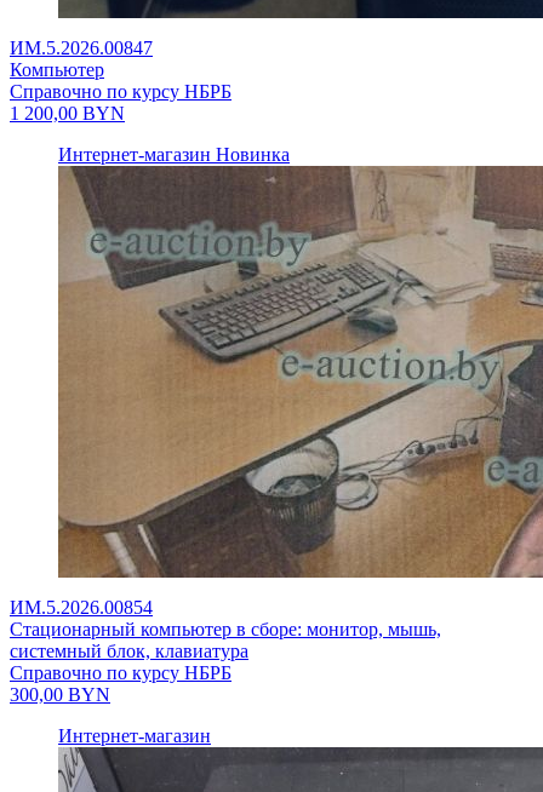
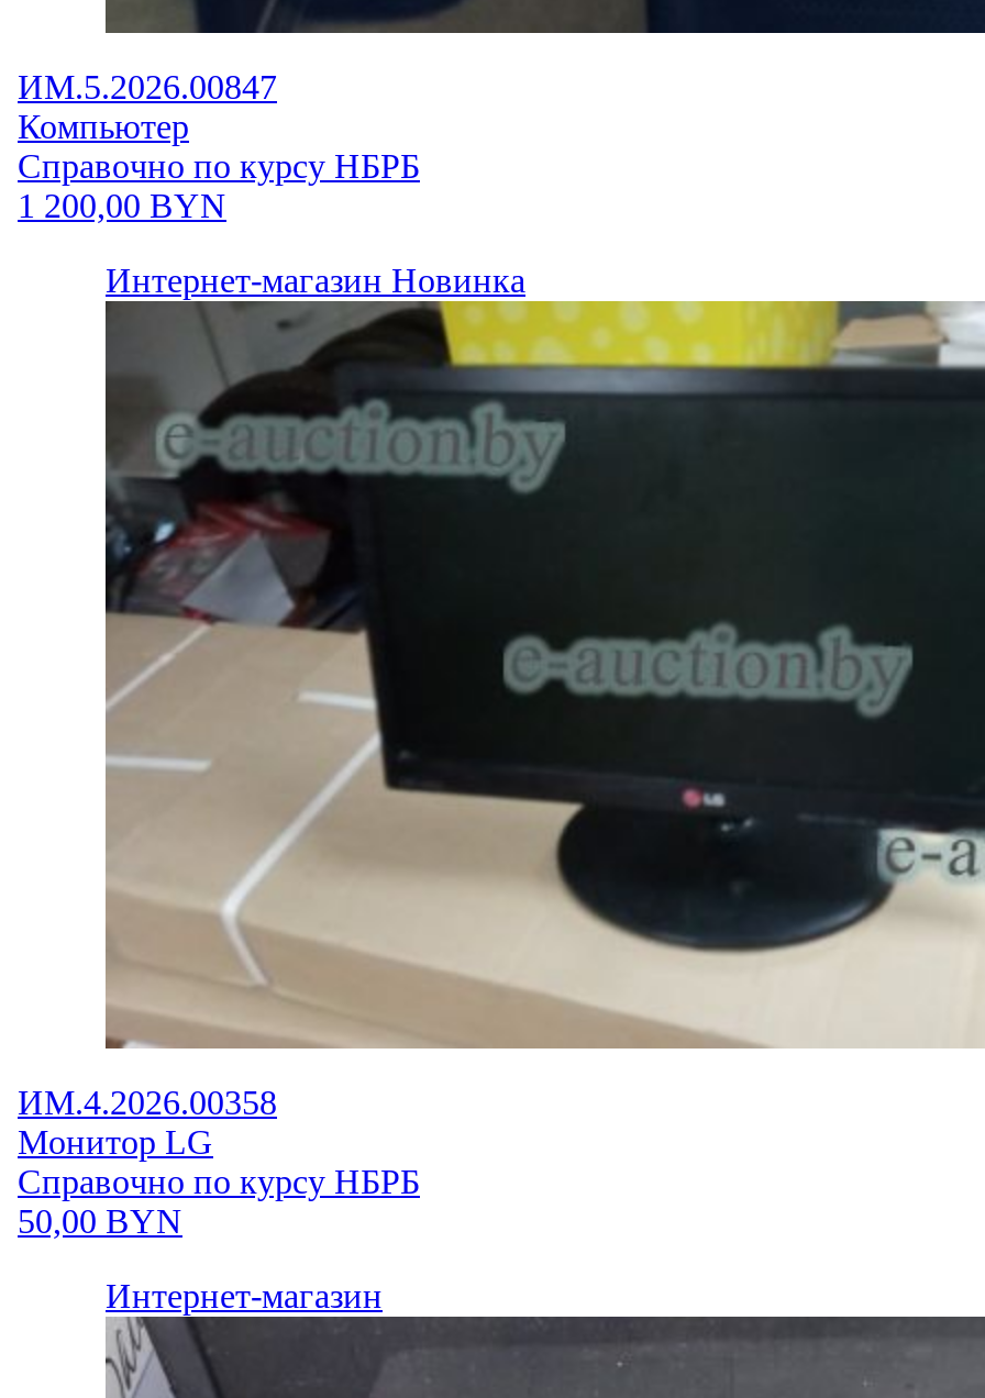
[10,165,539,661] [image] | ИМ.5.2026.00854 | Стационарный компьютер в сборе: монитор, мышь, | системный блок, клавиатура -> [18,299,978,1161] [image] | ИМ.4.2026.00358 | Монитор LG
[10,684,110,705] 300,00 BYN -> [18,1202,182,1240] 50,00 BYN

